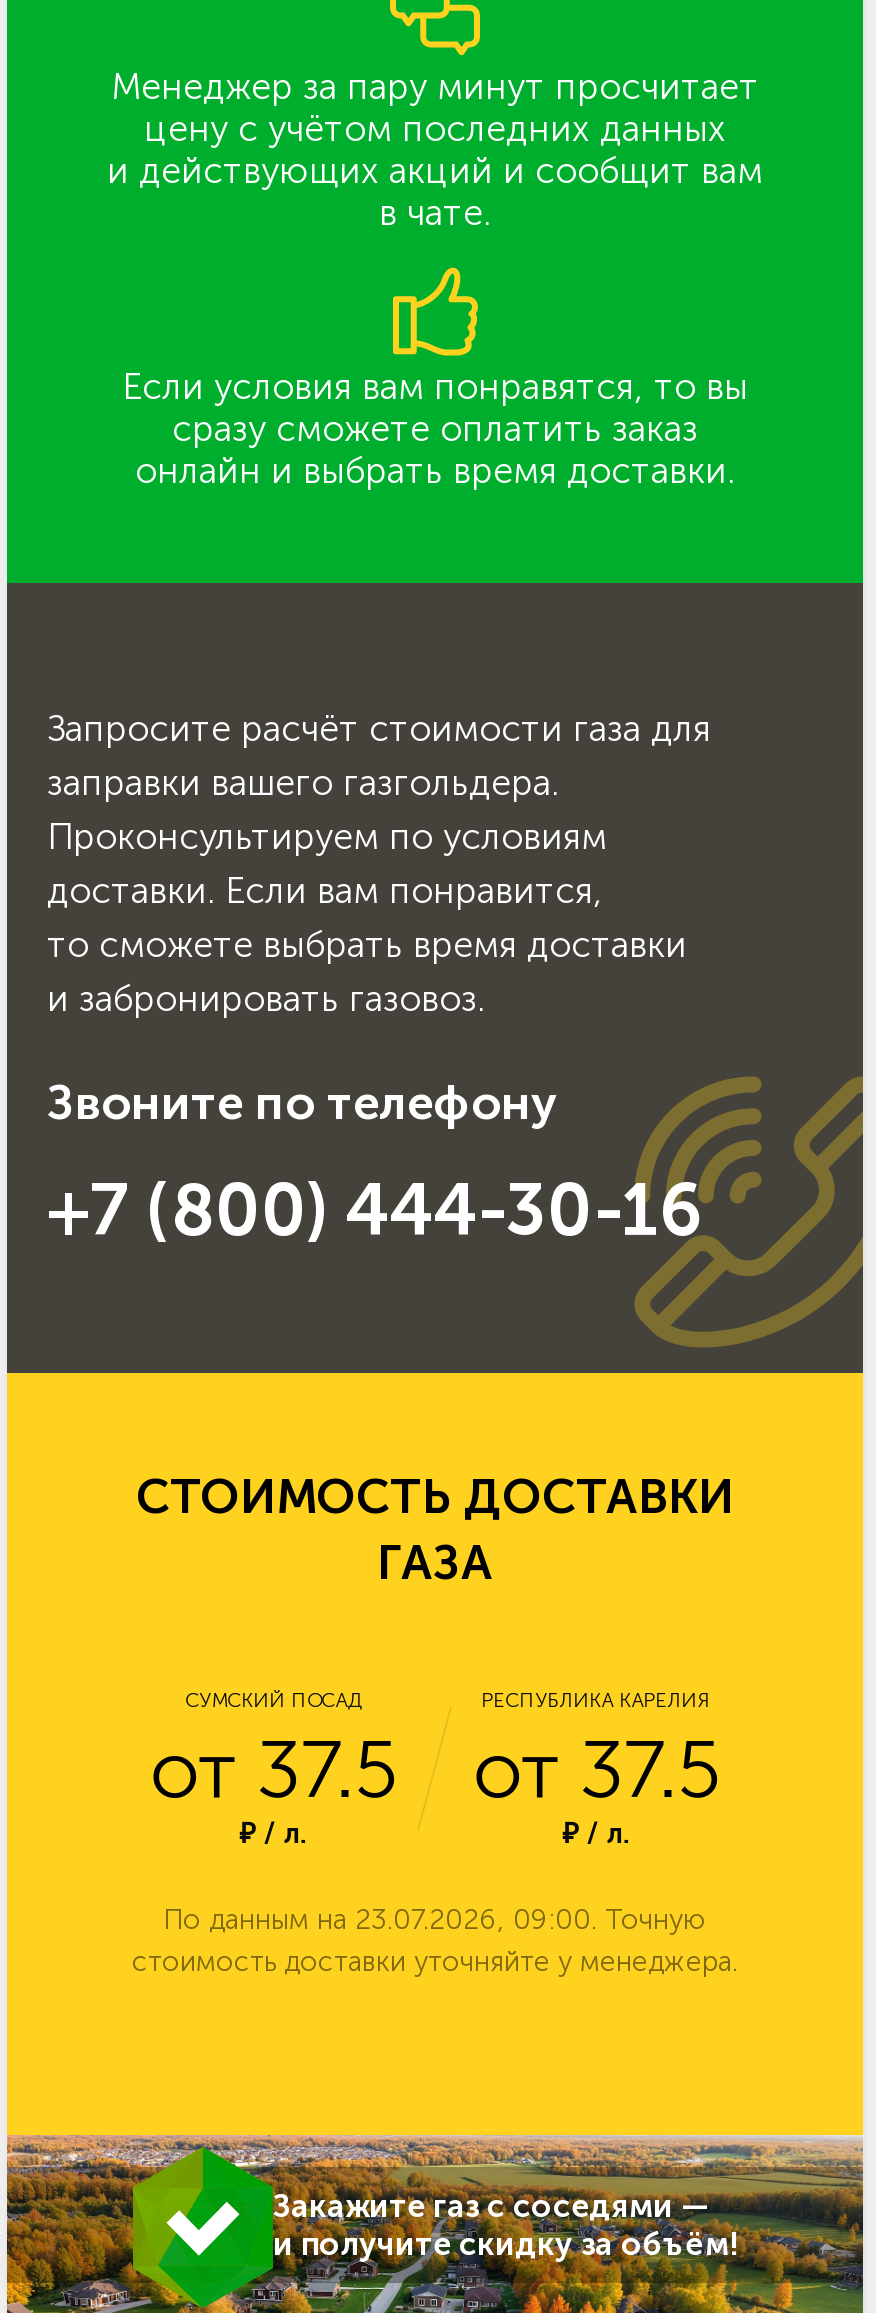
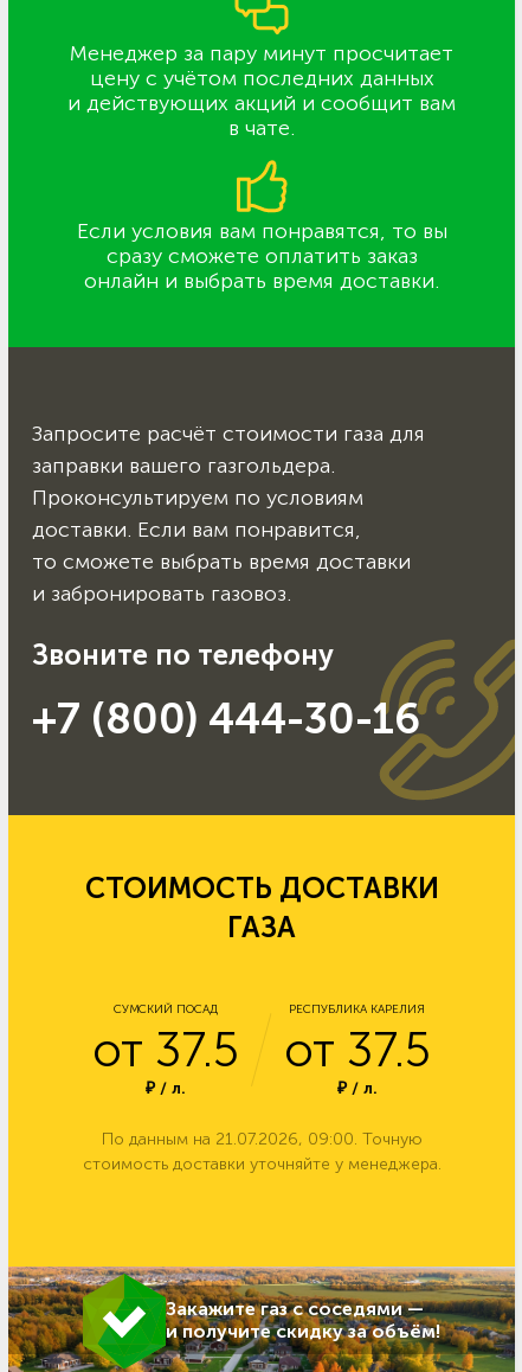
[163,1903,707,1937] По данным на 23.07.2026, 09:00. Точную -> [101,1129,422,1149] По данным на 21.07.2026, 09:00. Точную

